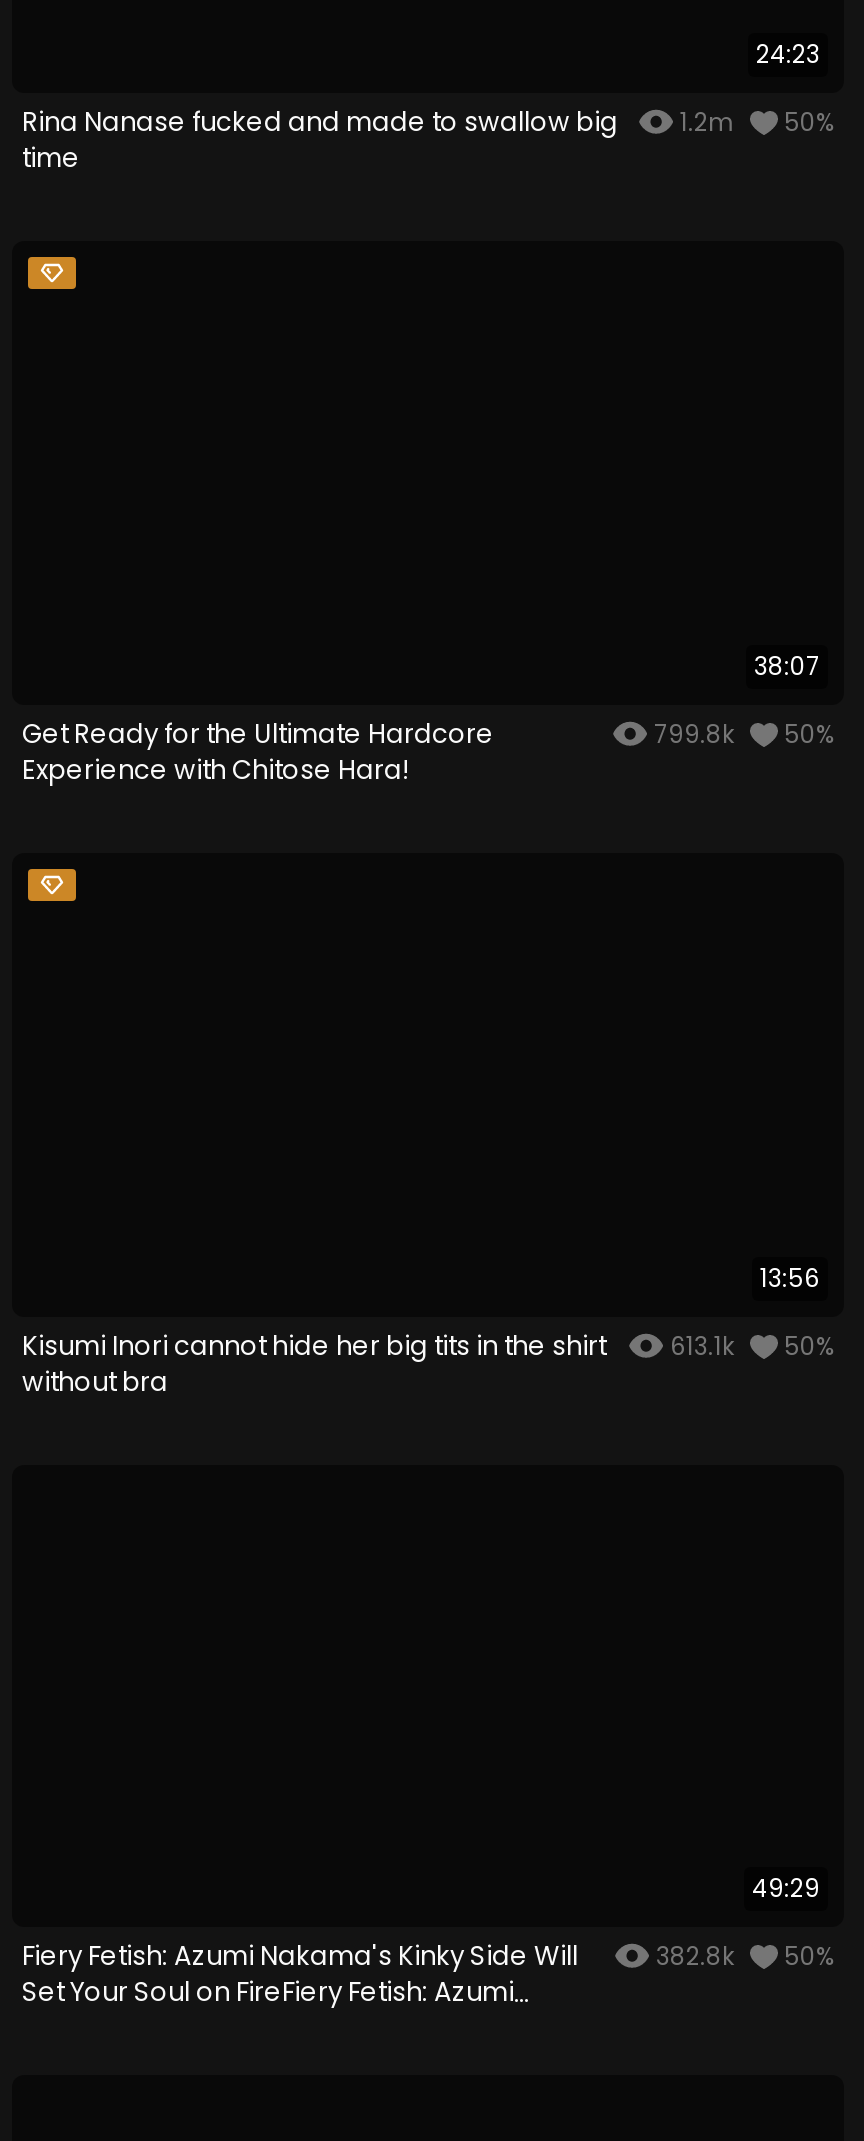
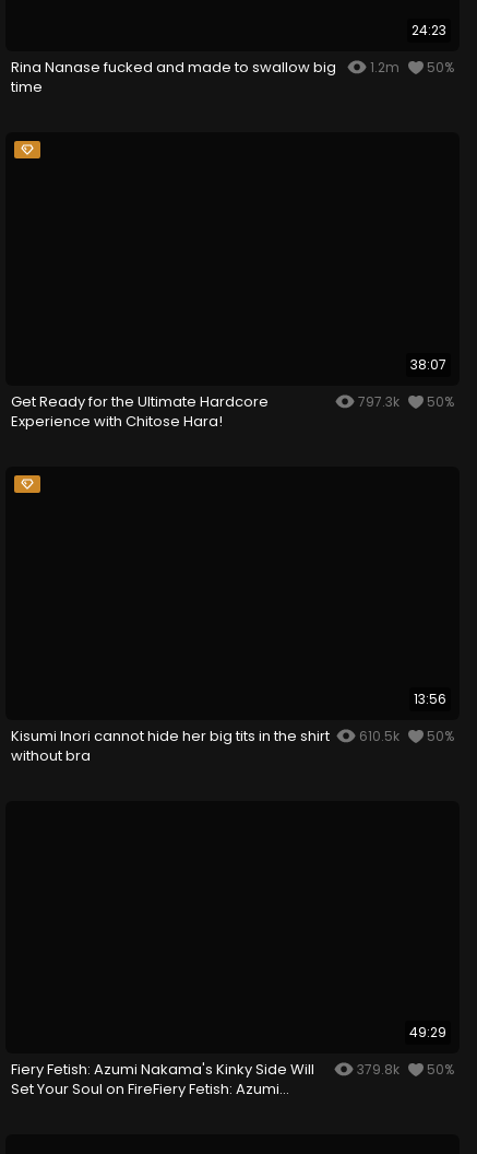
[648,716,834,750] 799.8k 50% -> [355,392,454,410] 797.3k 50%
[22,1326,834,1364] Kisumi Inori cannot hide her big tits in the shirt 613.1k 50% -> [11,725,454,746] Kisumi Inori cannot hide her big tits in the shirt 610.5k 50%
[650,1940,834,1974] 382.8k 50% -> [354,1060,454,1079] 379.8k 50%

